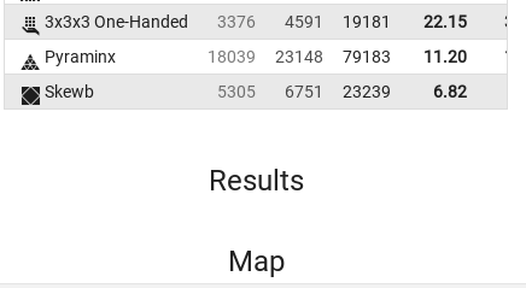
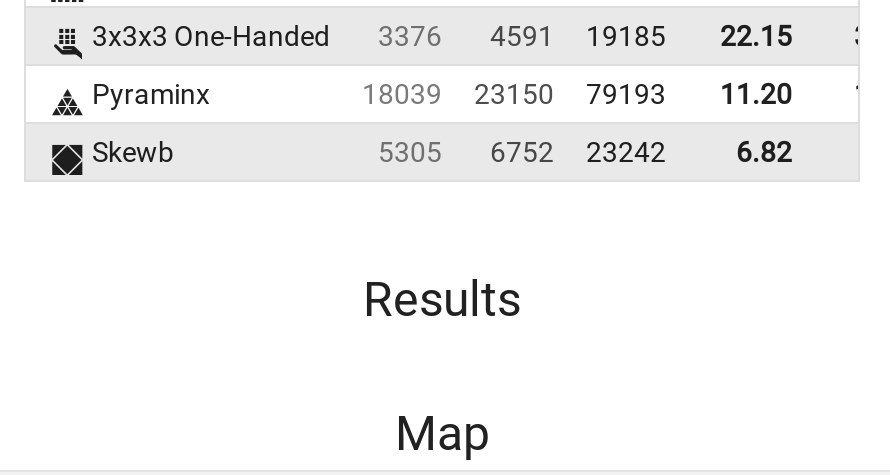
[343,12,391,31] 19181 -> [586,20,666,52] 19185
[275,47,323,66] 23148 -> [474,78,554,110] 23150
[343,47,391,66] 79183 -> [586,78,666,110] 79193
[285,82,323,101] 6751 -> [490,136,554,168] 6752
[343,82,391,101] 23239 -> [586,136,666,168] 23242

